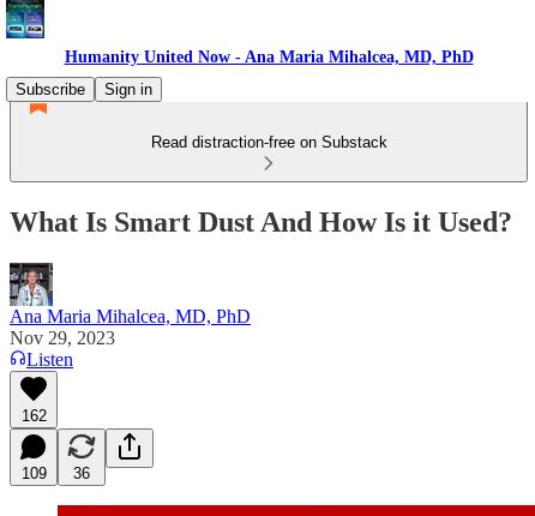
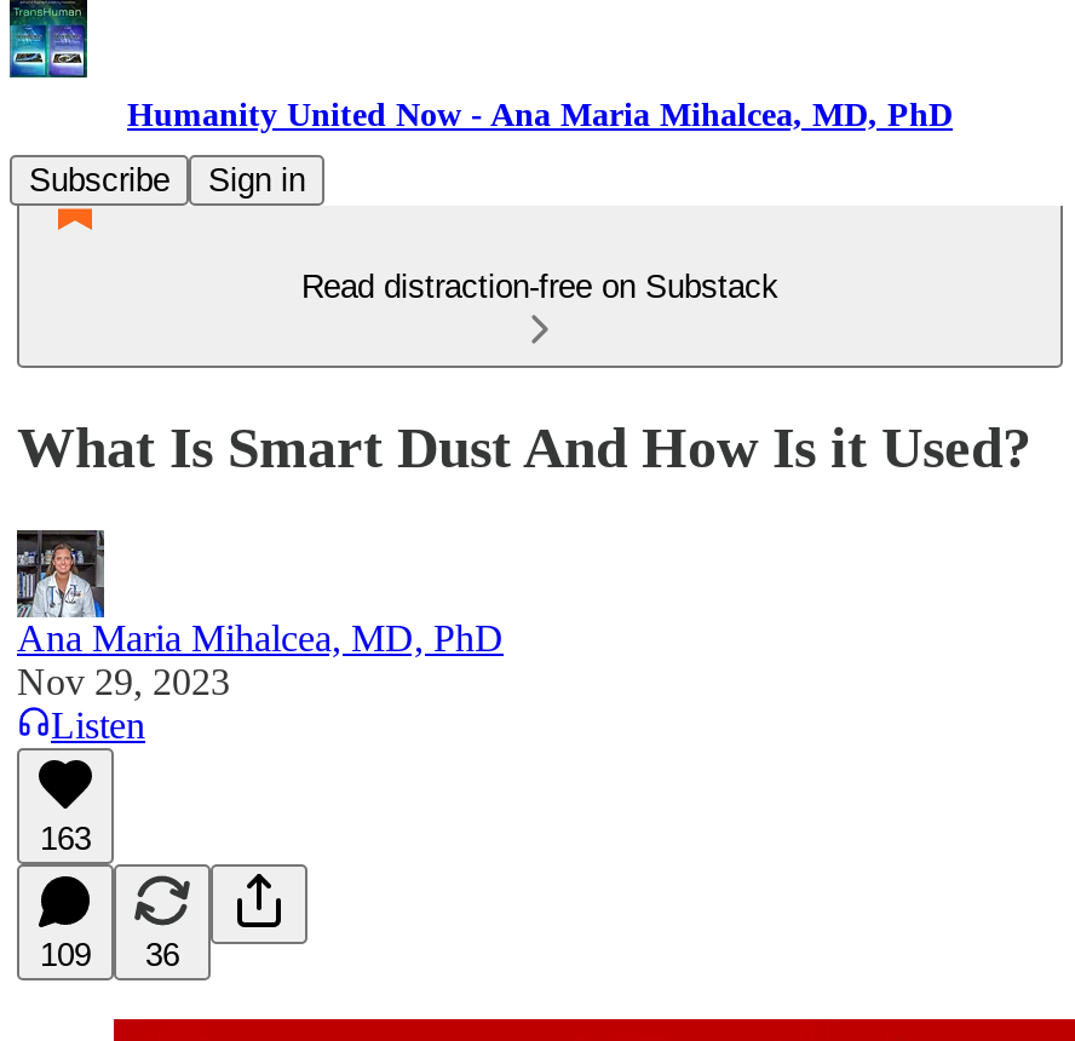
[21,407,46,425] 162 -> [40,820,91,857] 163

